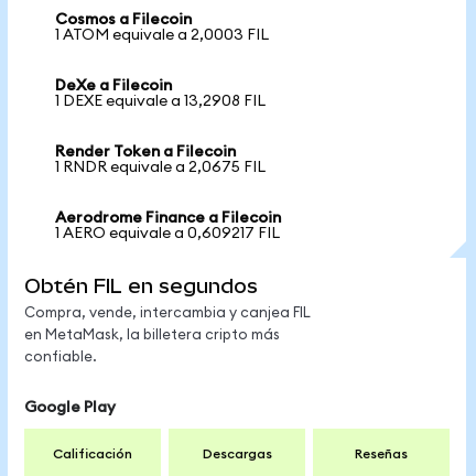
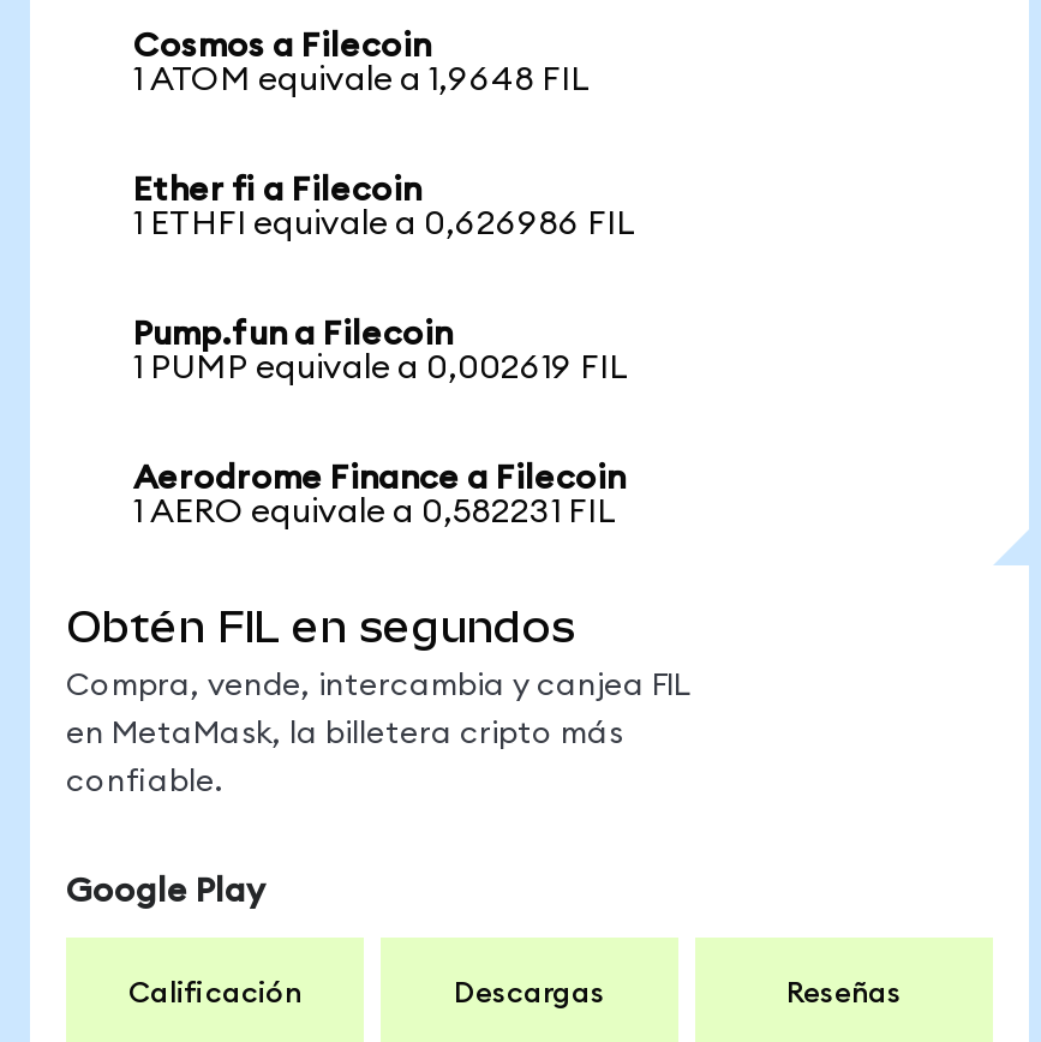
[55,28,269,43] 1 ATOM equivale a 2,0003 FIL -> [133,64,590,97] 1 ATOM equivale a 1,9648 FIL
[55,78,266,109] DeXe a Filecoin | 1 DEXE equivale a 13,2908 FIL -> [133,174,635,241] Ether fi a Filecoin | 1 ETHFI equivale a 0,626986 FIL
[55,144,266,175] Render Token a Filecoin | 1 RNDR equivale a 2,0675 FIL -> [133,318,628,385] Pump.fun a Filecoin | 1 PUMP equivale a 0,002619 FIL
[55,226,280,241] 1 AERO equivale a 0,609217 FIL -> [133,496,616,529] 1 AERO equivale a 0,582231 FIL

